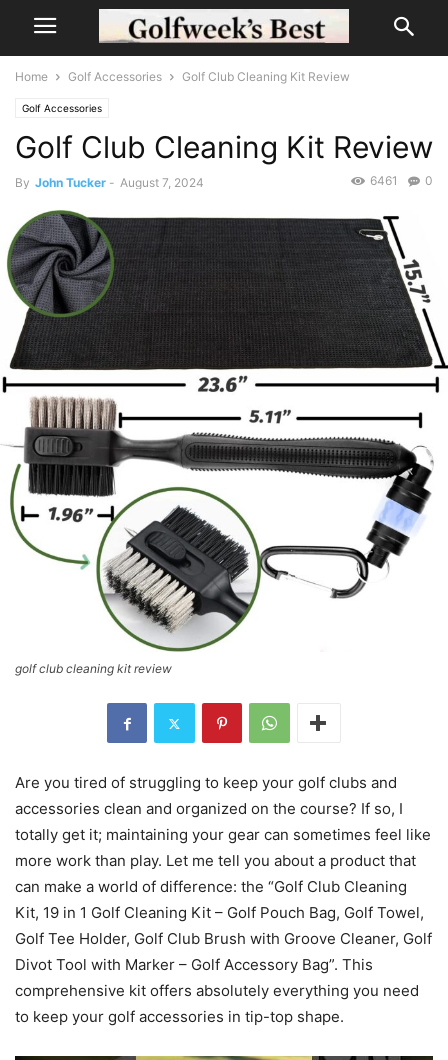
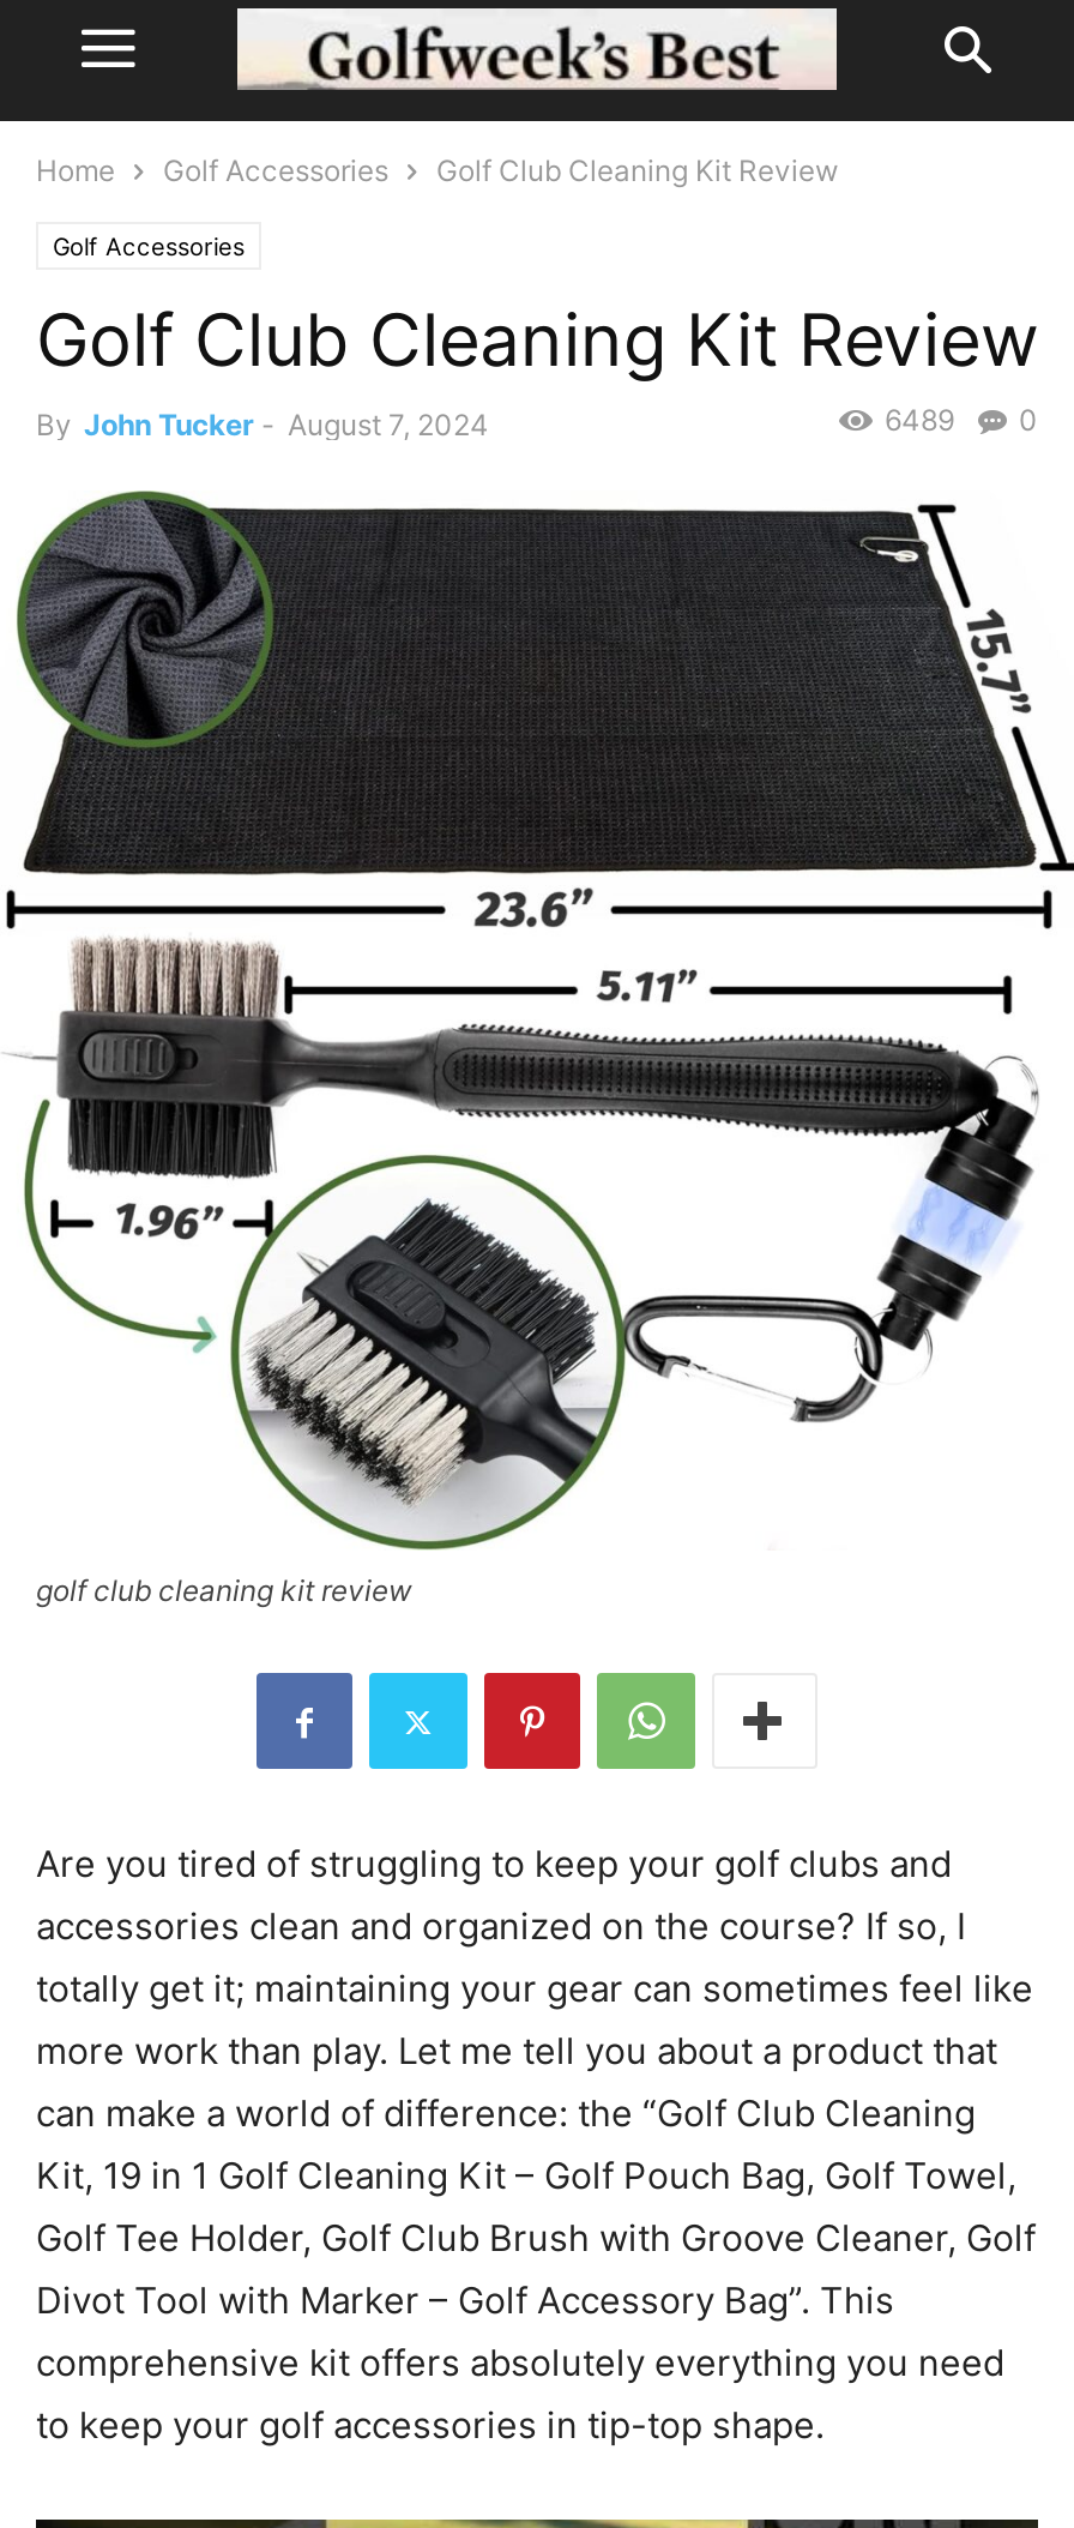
[370,173,433,188] 6461 0 -> [885,402,1038,438] 6489 0

